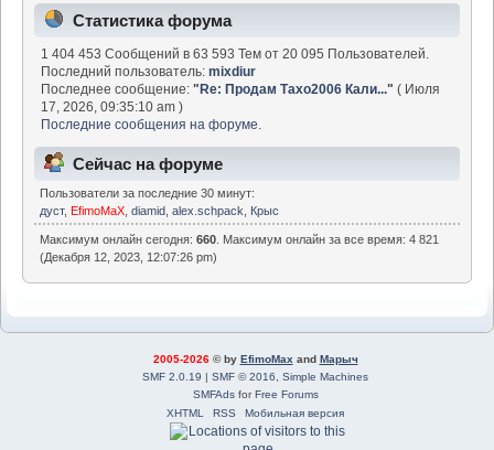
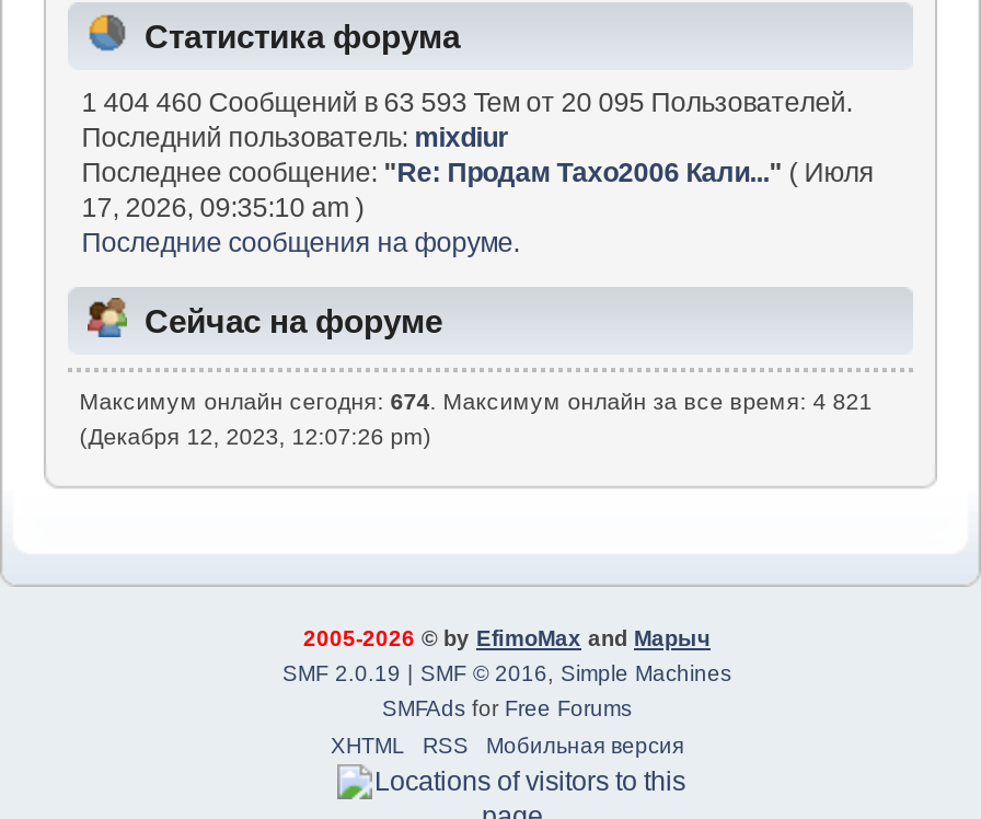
[41,46,429,62] 1 404 453 Сообщений в 63 593 Тем от 20 095 Пользователей. -> [81,87,852,118] 1 404 460 Сообщений в 63 593 Тем от 20 095 Пользователей.
[40,187,439,246] Пользователи за последние 30 минут: | дуст, EfimoMaX, diamid, alex.schpack, Крыс | Максимум онлайн сегодня: 660. Максимум онлайн за все время: 4 821 -> [79,387,872,414] Максимум онлайн сегодня: 674. Максимум онлайн за все время: 4 821

